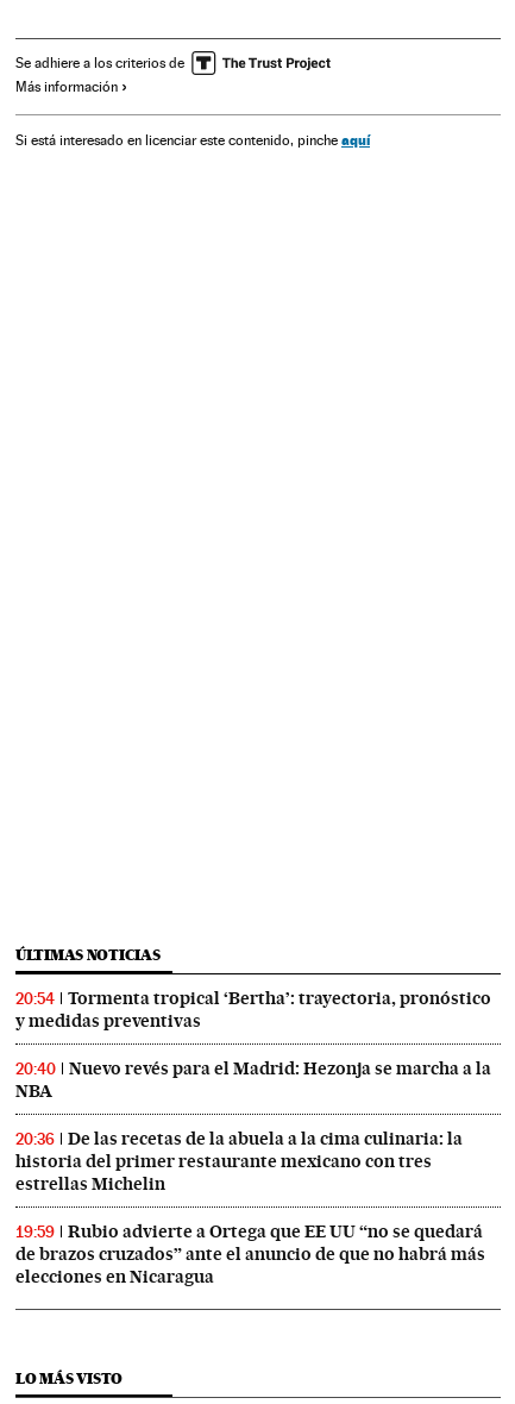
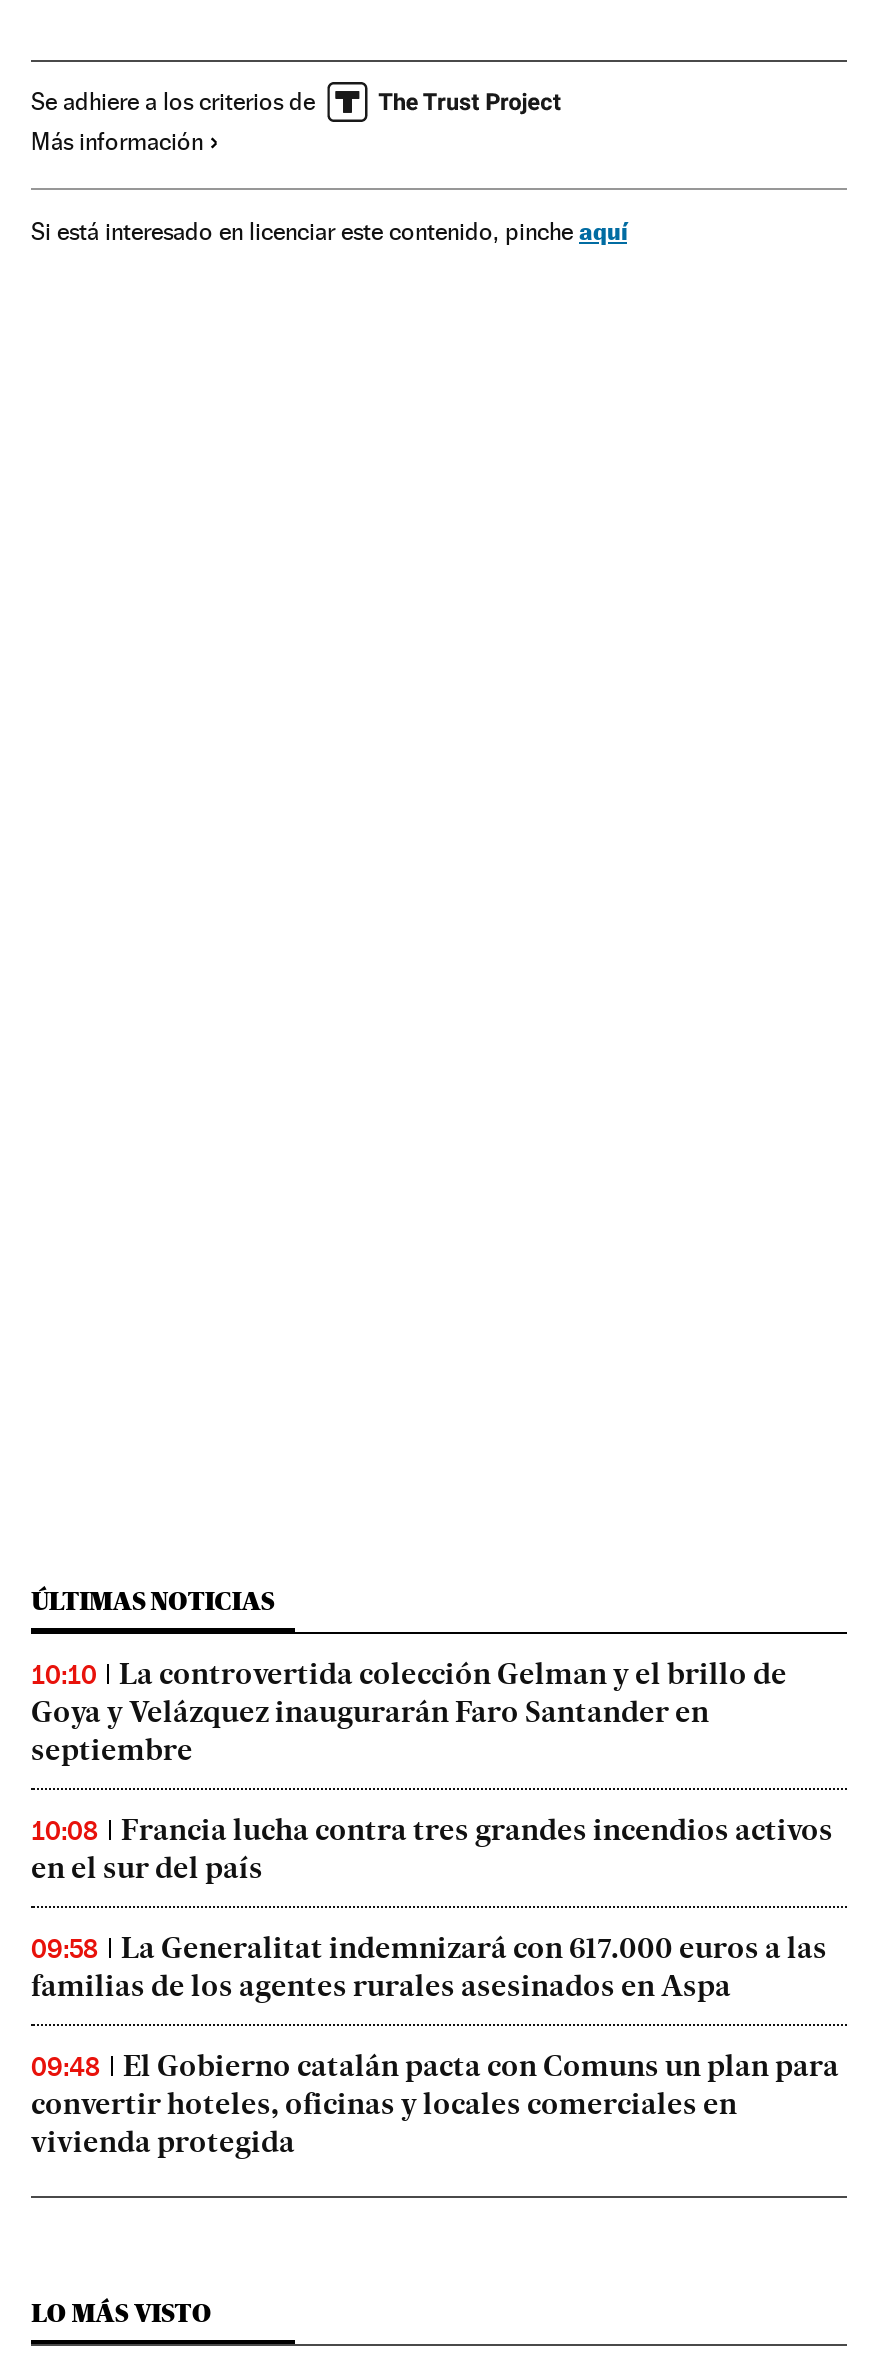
[15,988,491,1032] 20:54 | Tormenta tropical ‘Bertha’: trayectoria, pronóstico | y medidas preventivas -> [31,1657,787,1769] 10:10 | La controvertida colección Gelman y el brillo de | Goya y Velázquez inaugurarán Faro Santander en | septiembre
[15,1058,491,1102] 20:40 | Nuevo revés para el Madrid: Hezonja se marcha a la | NBA -> [31,1813,833,1887] 10:08 | Francia lucha contra tres grandes incendios activos | en el sur del país
[15,1128,463,1195] 20:36 | De las recetas de la abuela a la cima culinaria: la | historia del primer restaurante mexicano con tres | estrellas Michelin -> [31,1931,827,2005] 09:58 | La Generalitat indemnizará con 617.000 euros a las | familias de los agentes rurales asesinados en Aspa
[15,1221,485,1288] 19:59 | Rubio advierte a Ortega que EE UU “no se quedará | de brazos cruzados” ante el anuncio de que no habrá más | elecciones en Nicaragua -> [31,2049,839,2161] 09:48 | El Gobierno catalán pacta con Comuns un plan para | convertir hoteles, oficinas y locales comerciales en | vivienda protegida

